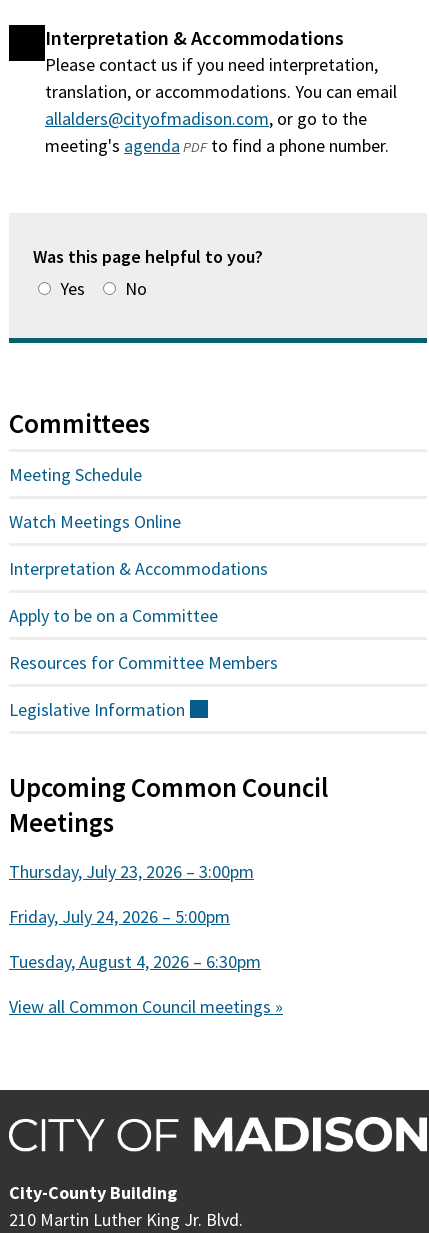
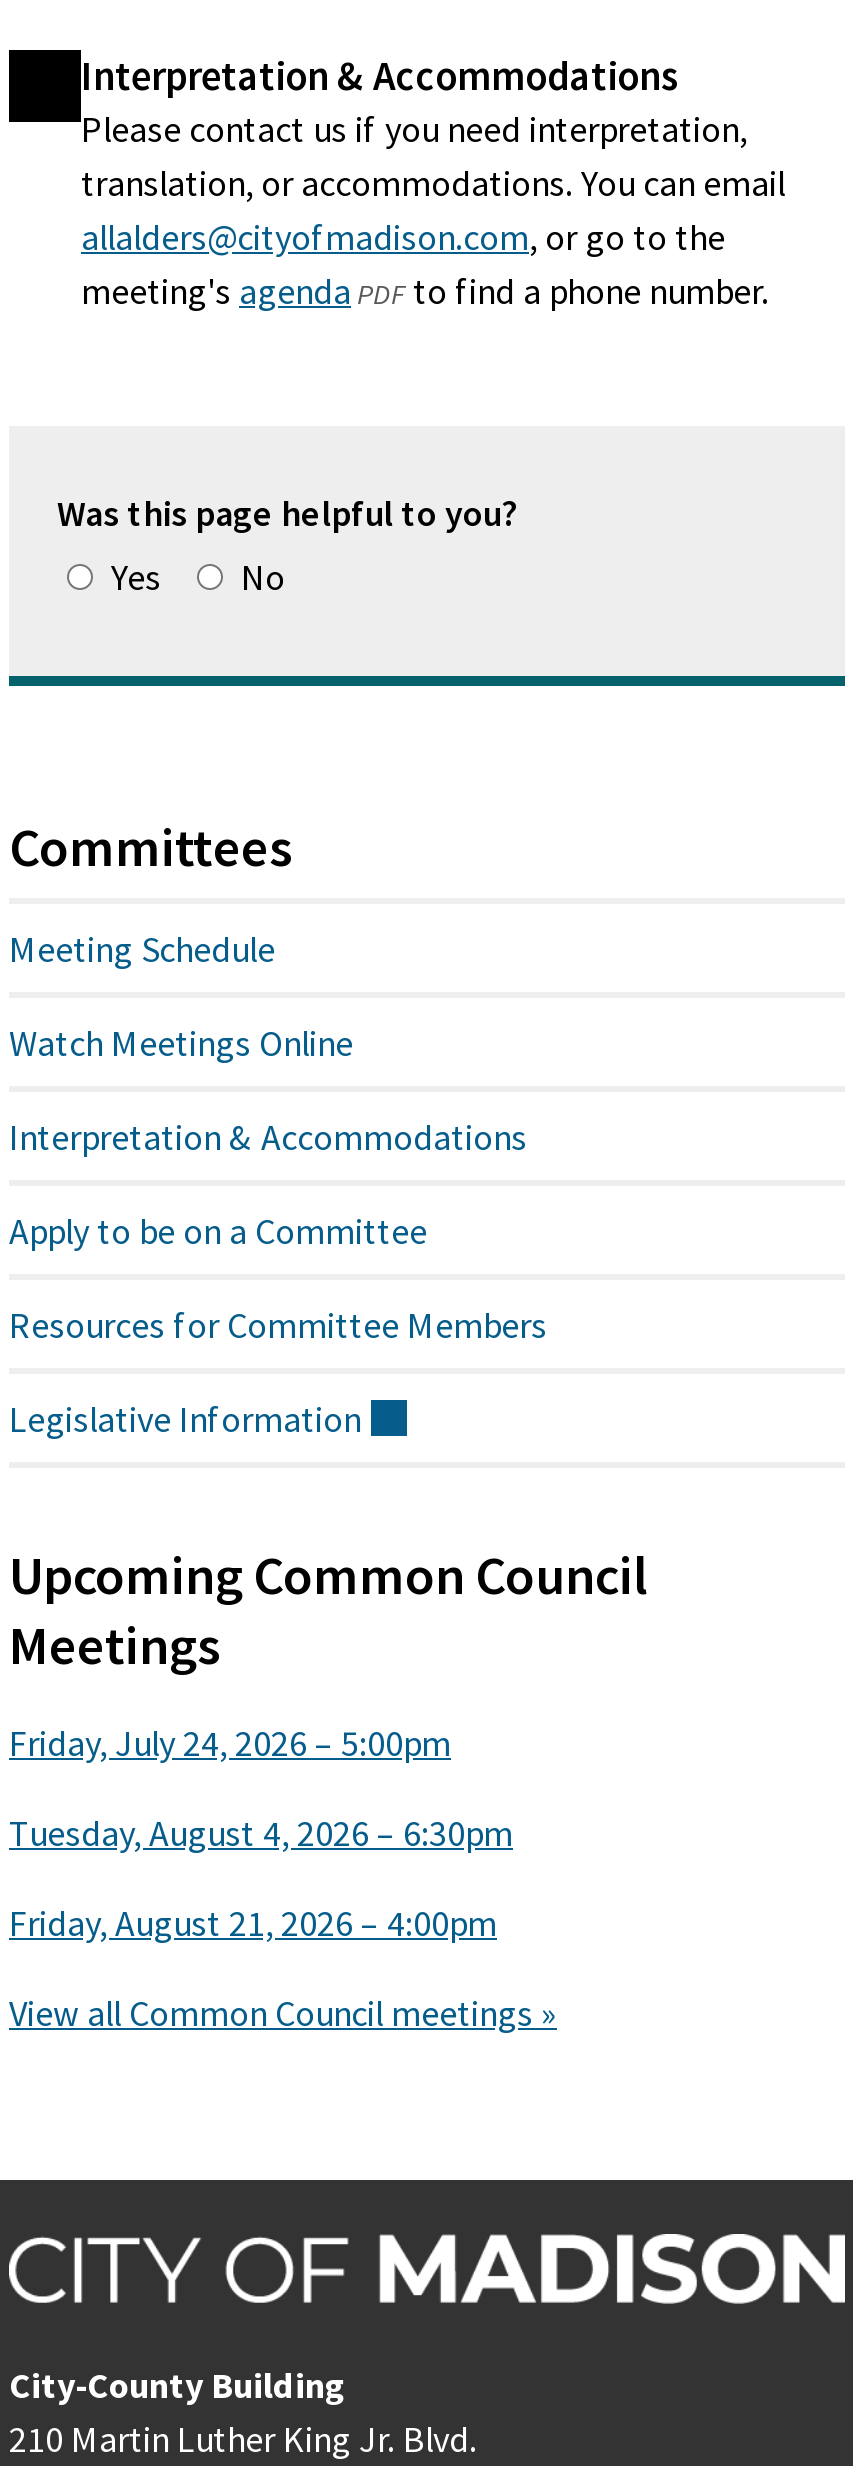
[9,860,254,883] Thursday, July 23, 2026 – 3:00pm -> none
moved [9,905,261,973] -> [9,1720,513,1856]: Friday, July 24, 2026 – 5:00pm | Tuesday, August 4, 2026 – 6:30pm
none -> [9,1900,497,1946] Friday, August 21, 2026 – 4:00pm

